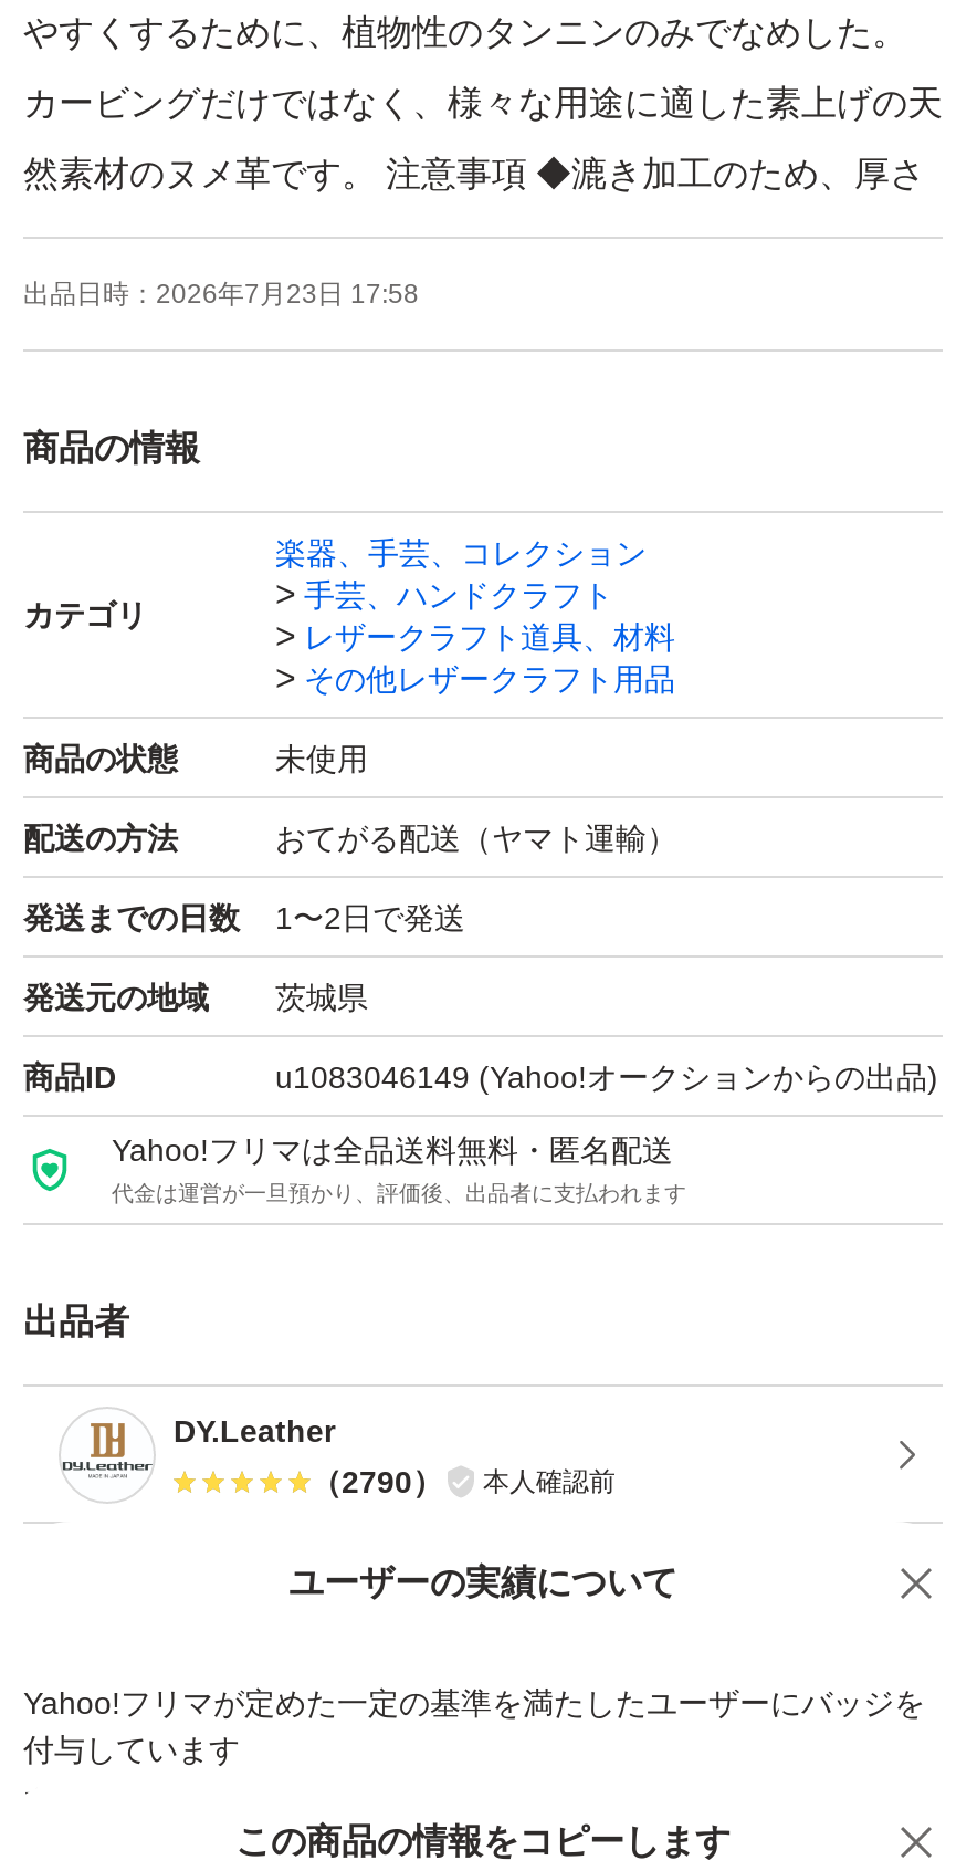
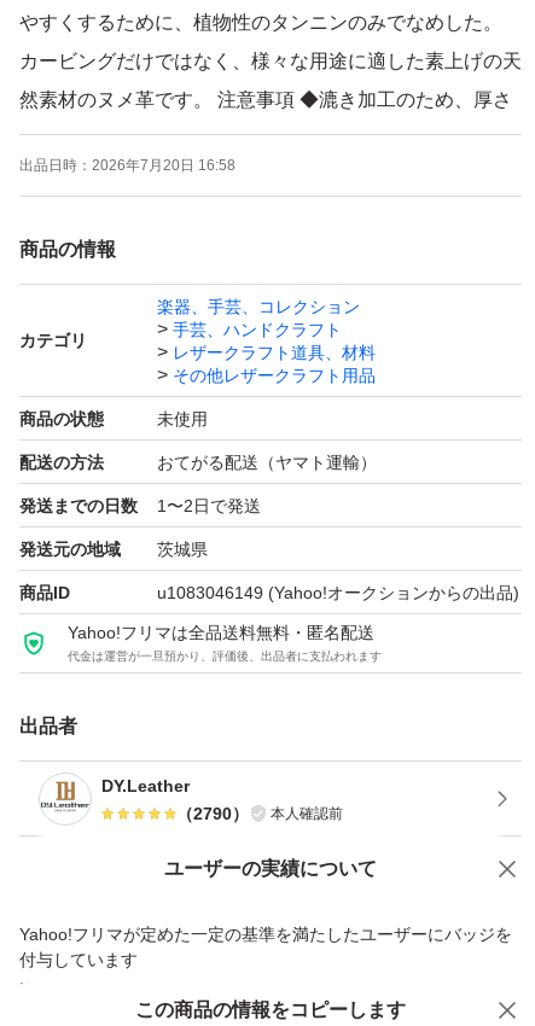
[23,279,419,310] 出品日時：2026年7月23日 17:58 -> [19,157,235,174] 出品日時：2026年7月20日 16:58

